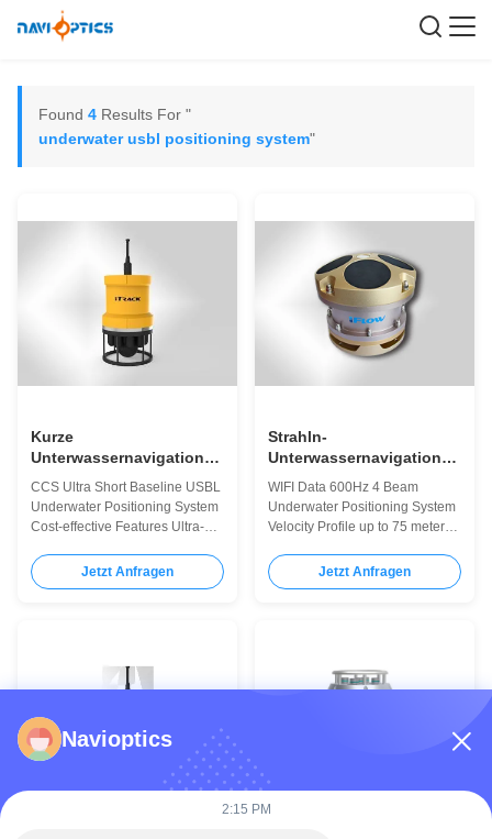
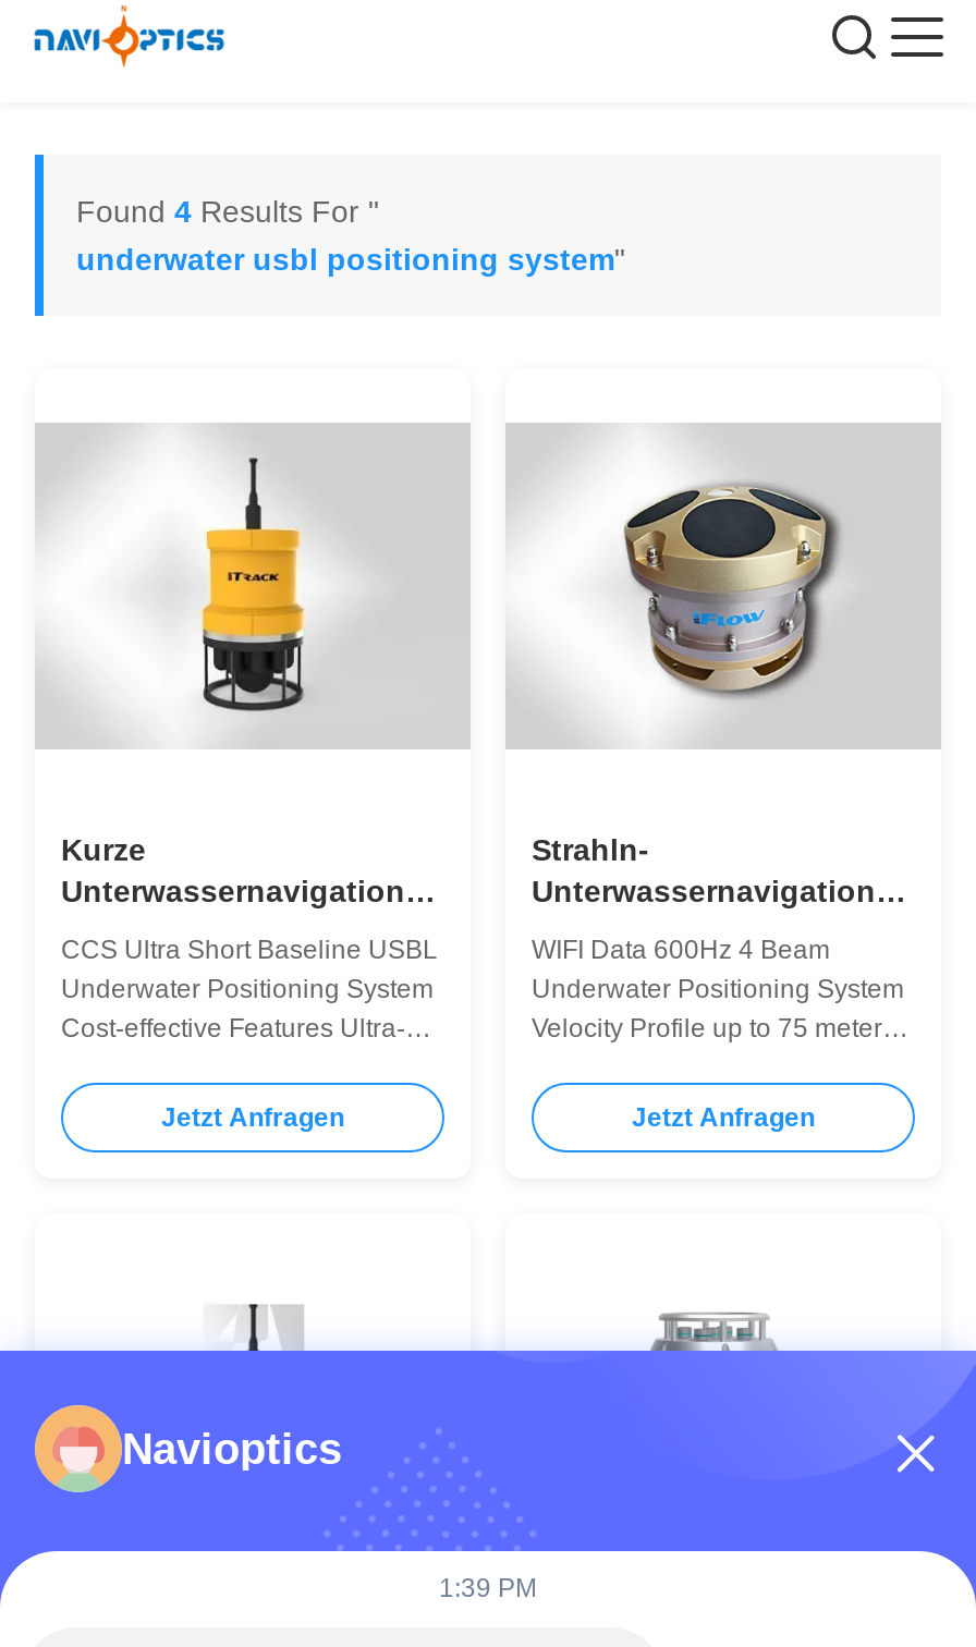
[221,802,271,817] 2:15 PM -> [439,1573,537,1603] 1:39 PM

